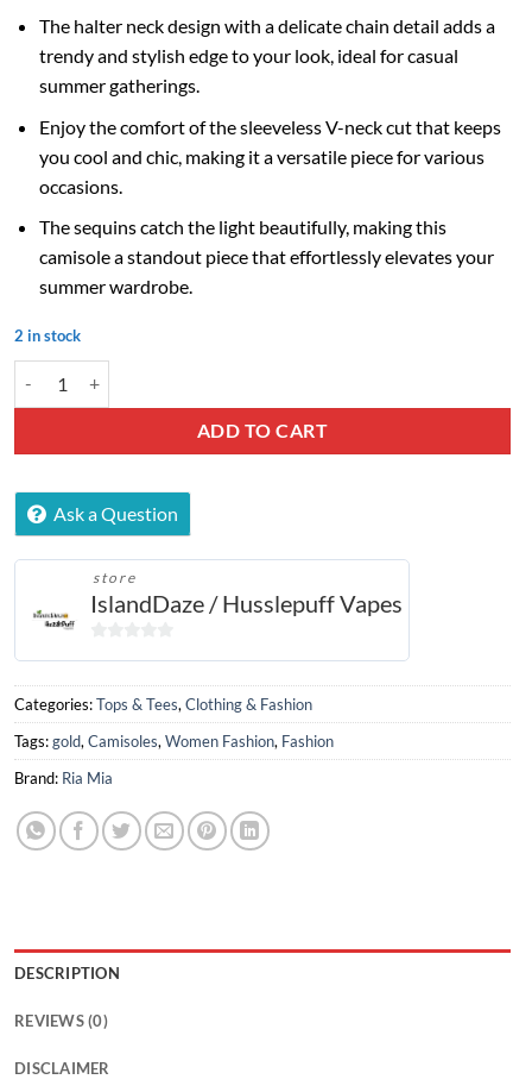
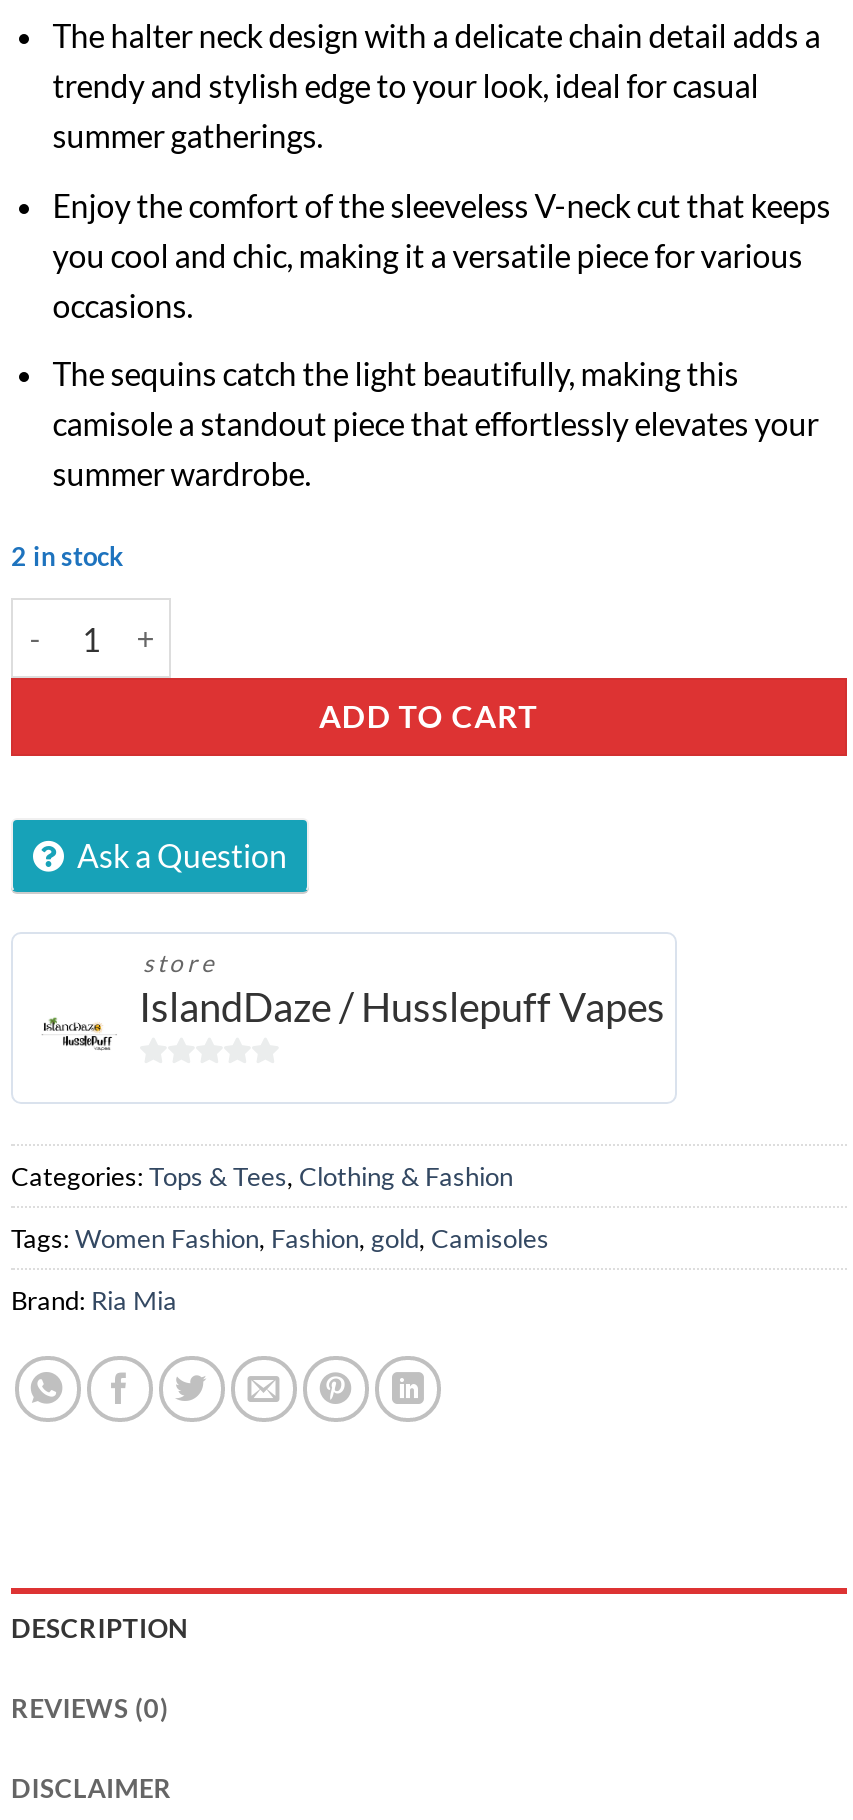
[14,731,334,750] Tags: gold, Camisoles, Women Fashion, Fashion -> [11,1221,549,1253] Tags: Women Fashion, Fashion, gold, Camisoles

